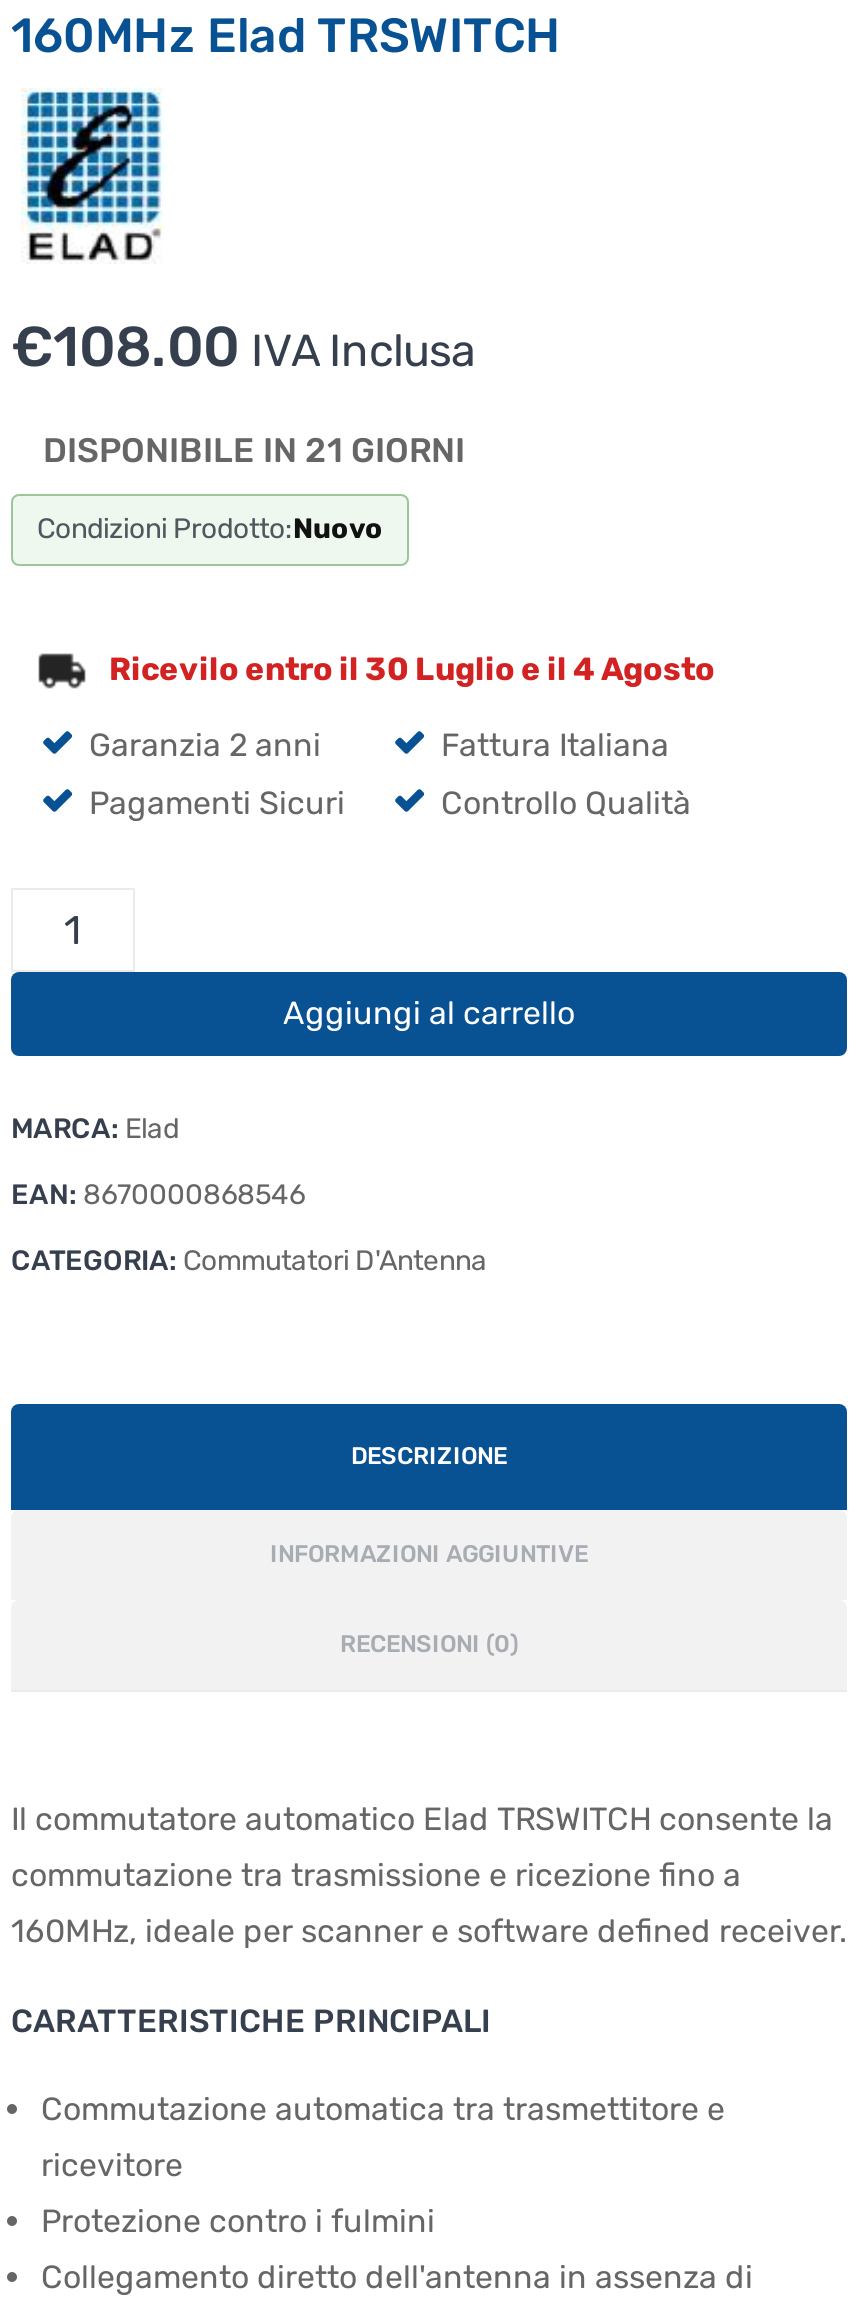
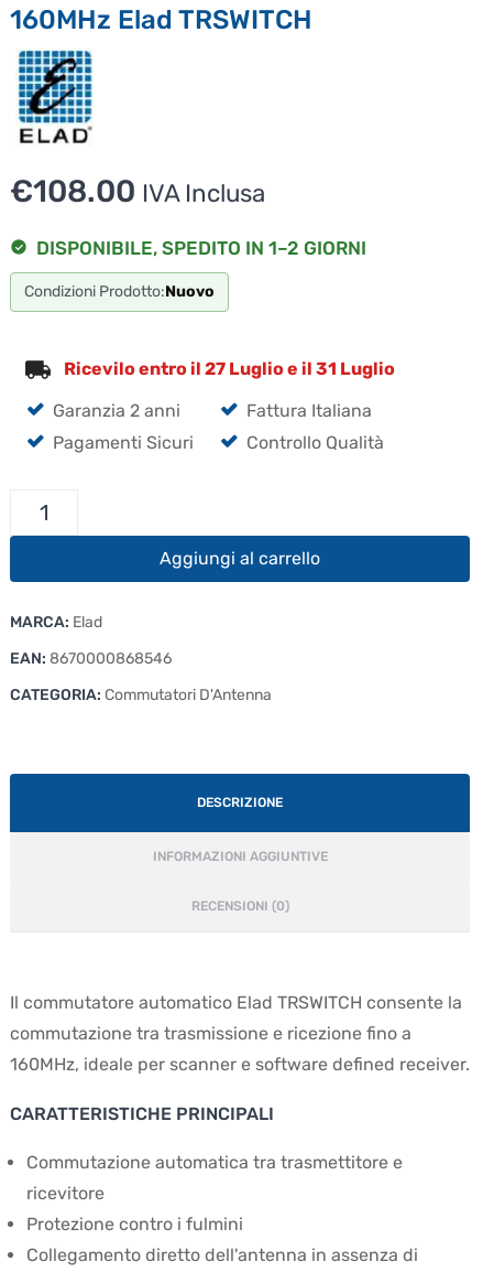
[43,429,465,469] DISPONIBILE IN 21 GIORNI -> [36,236,366,258] DISPONIBILE, SPEDITO IN 1–2 GIORNI
[109,649,715,687] Ricevilo entro il 30 Luglio e il 4 Agosto -> [64,358,395,379] Ricevilo entro il 27 Luglio e il 31 Luglio

